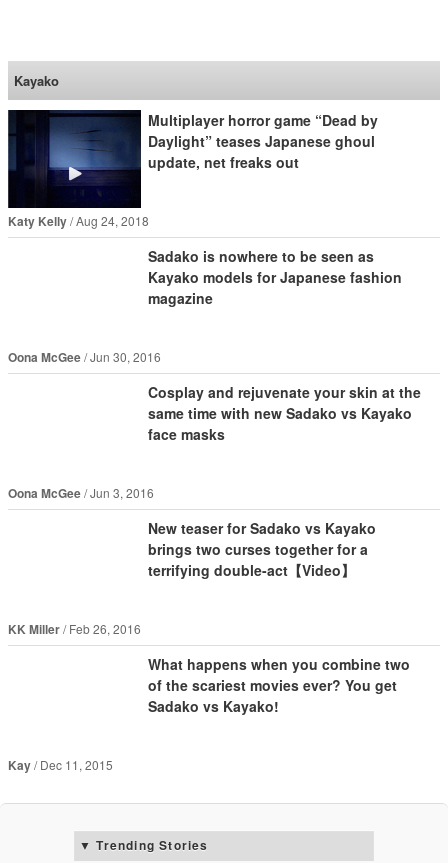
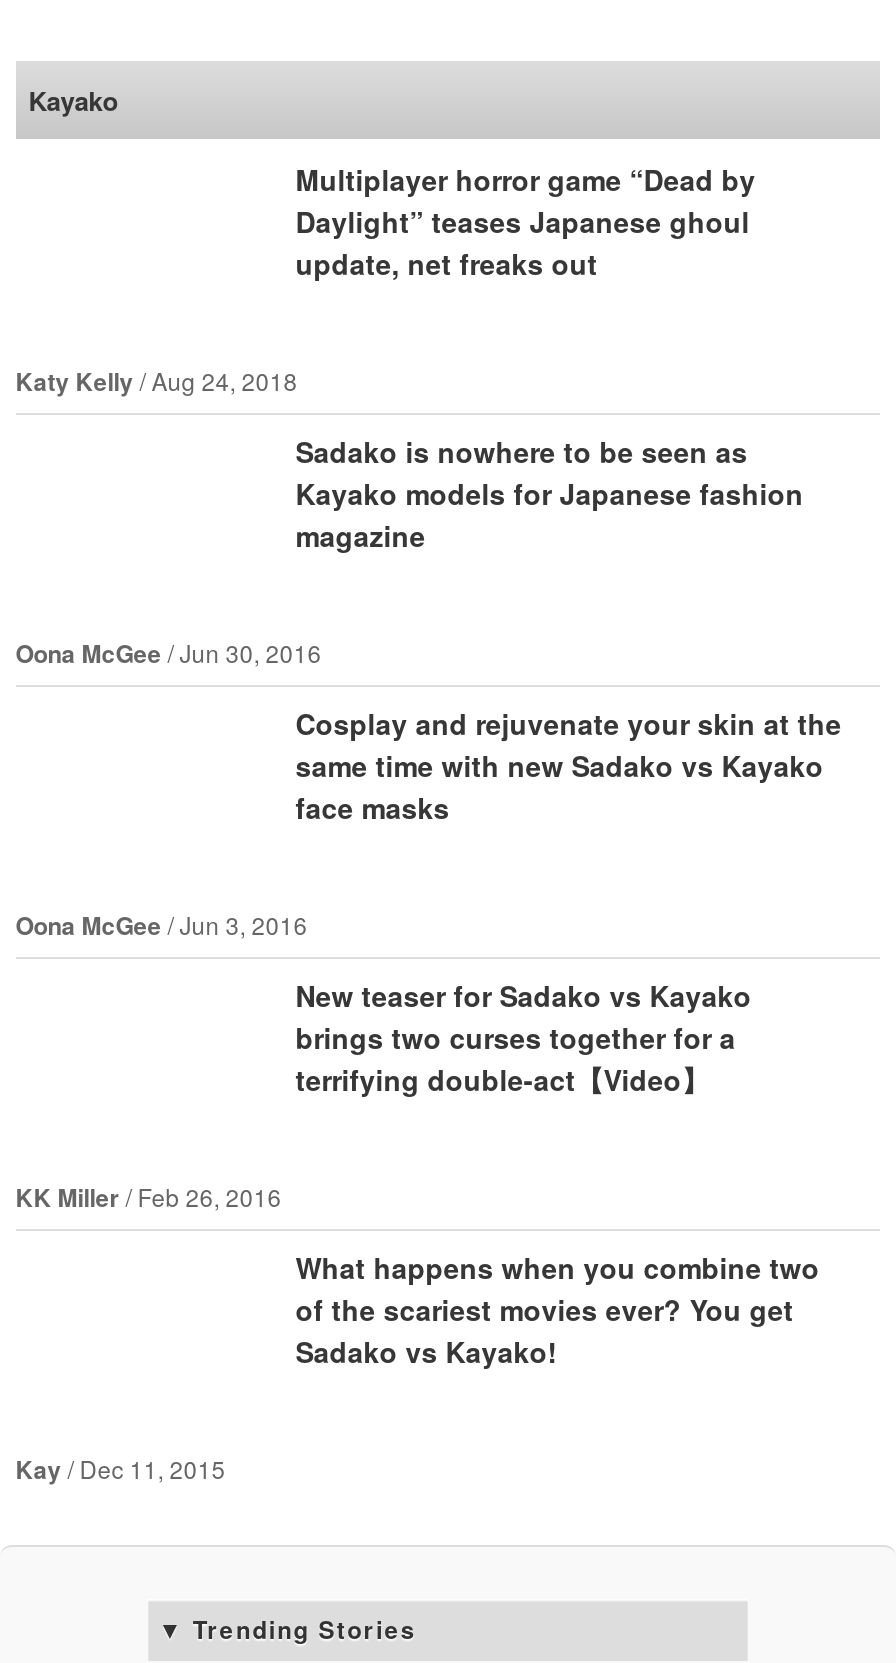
[7,109,142,209] [image] -> none

